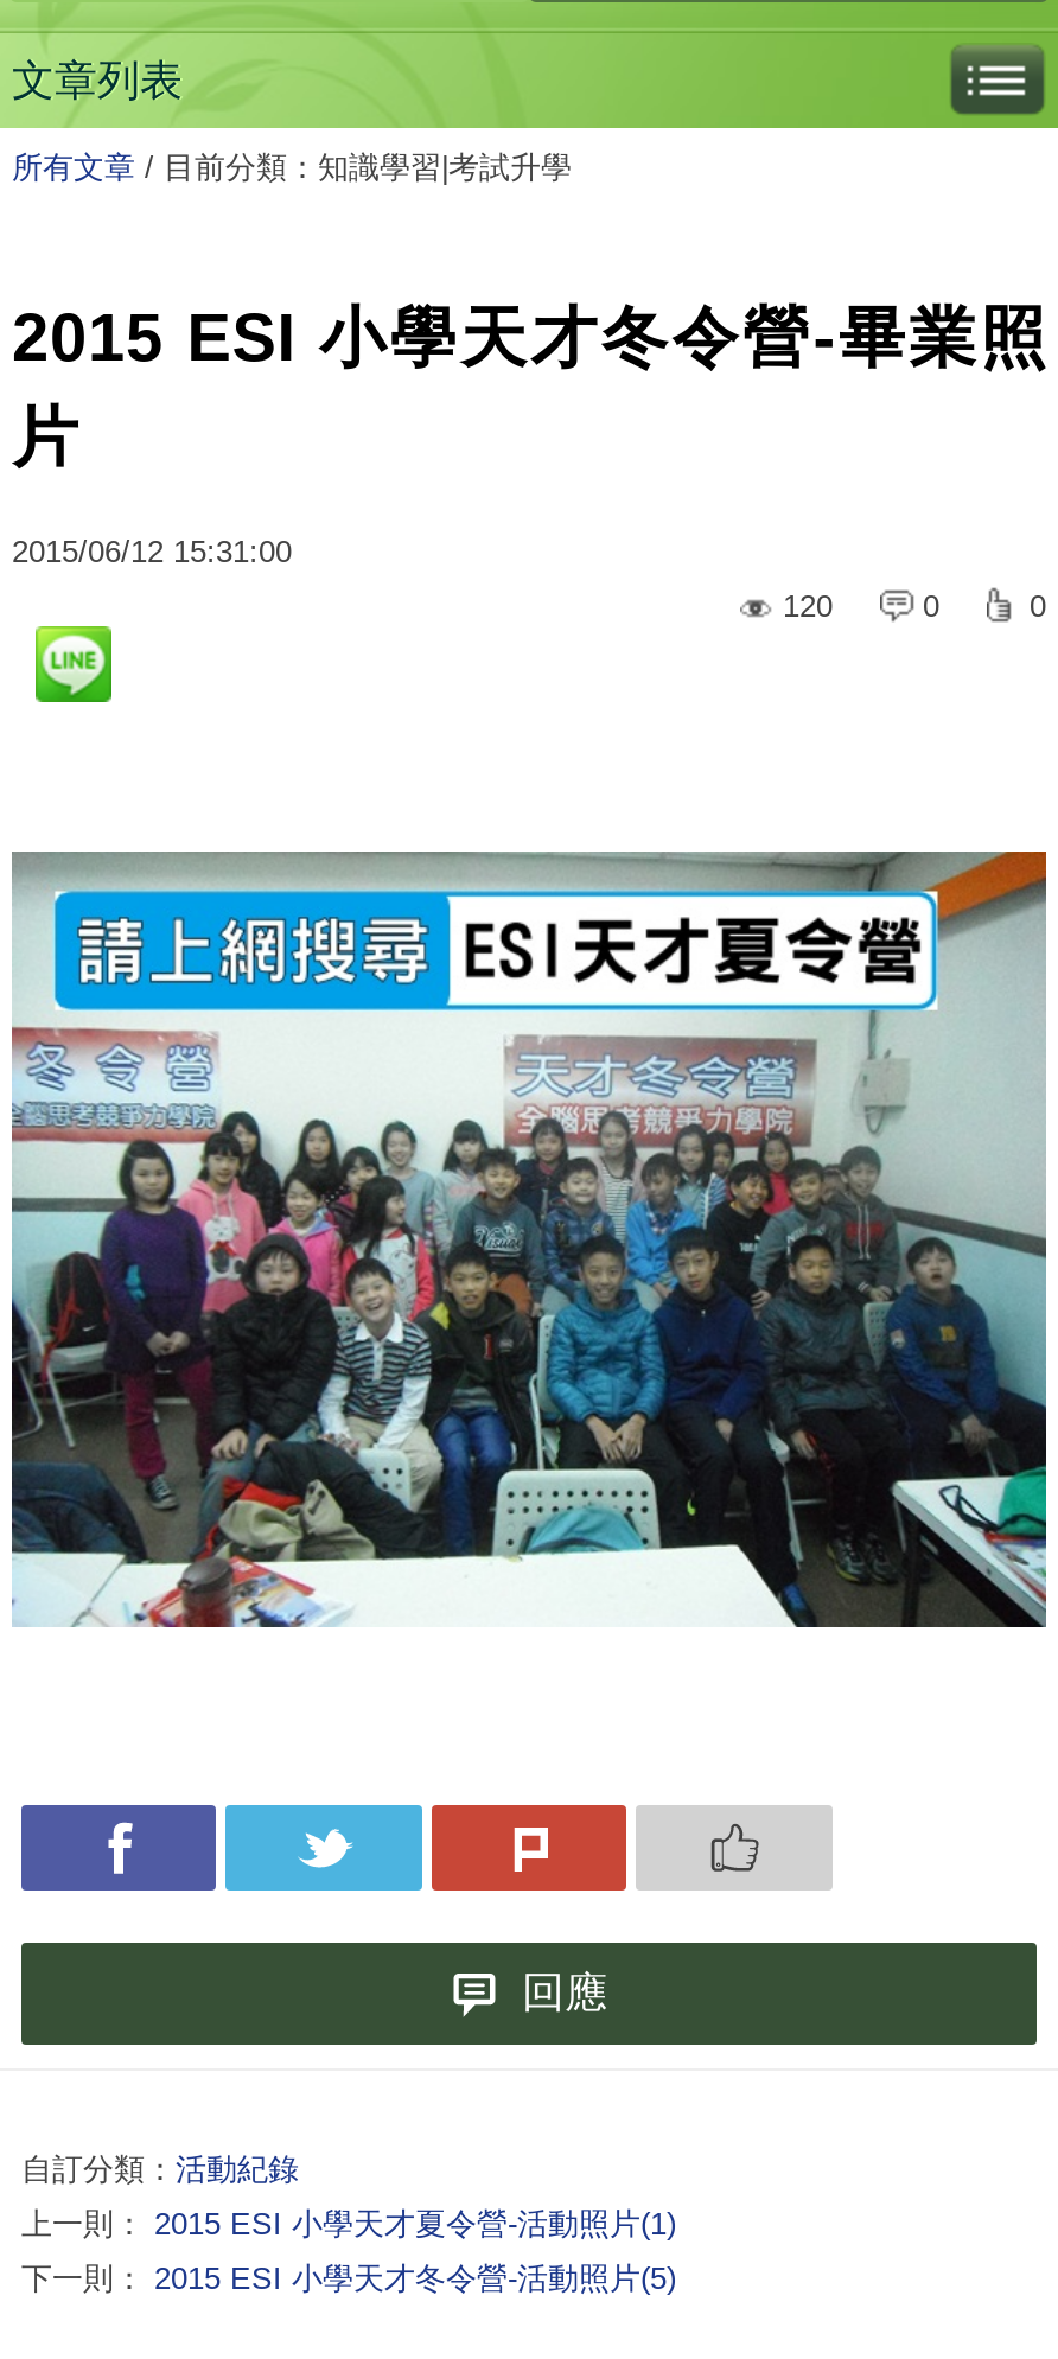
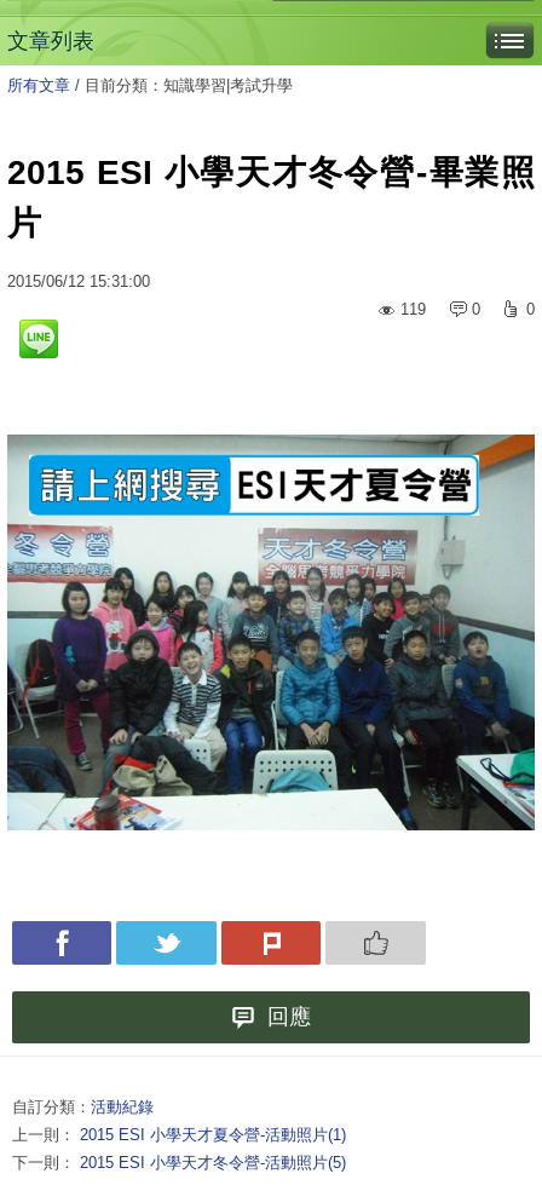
[783,588,833,624] 120 -> [400,300,426,318] 119

